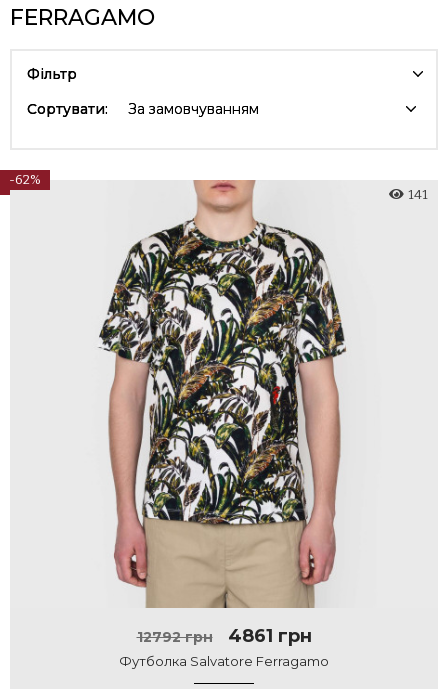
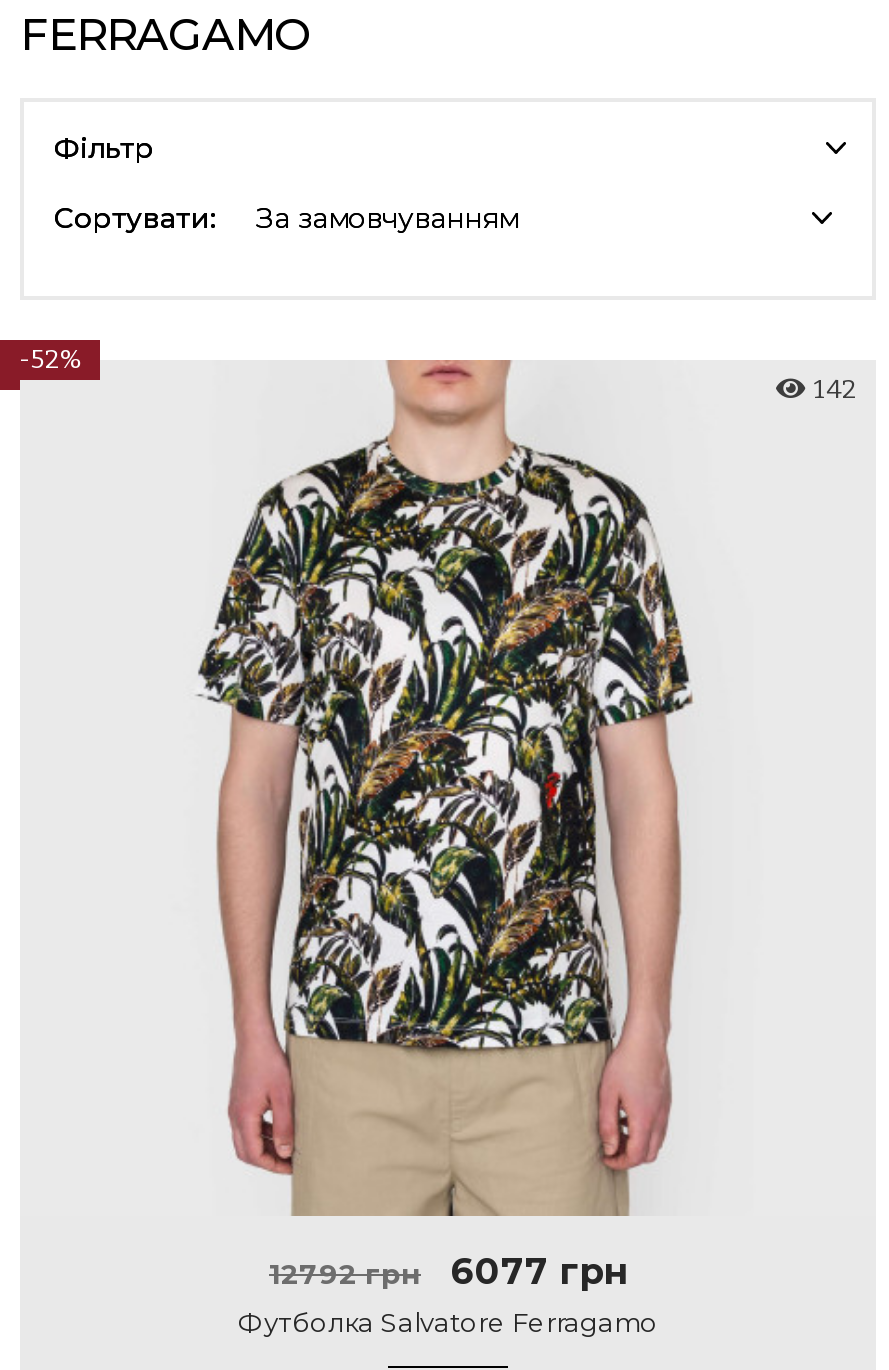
[9,172,41,187] -62% -> [19,344,81,374] -52%
[407,187,427,202] 141 -> [814,374,856,404] 142
[136,625,311,647] 12792 грн 4861 грн -> [269,1250,627,1294] 12792 грн 6077 грн

